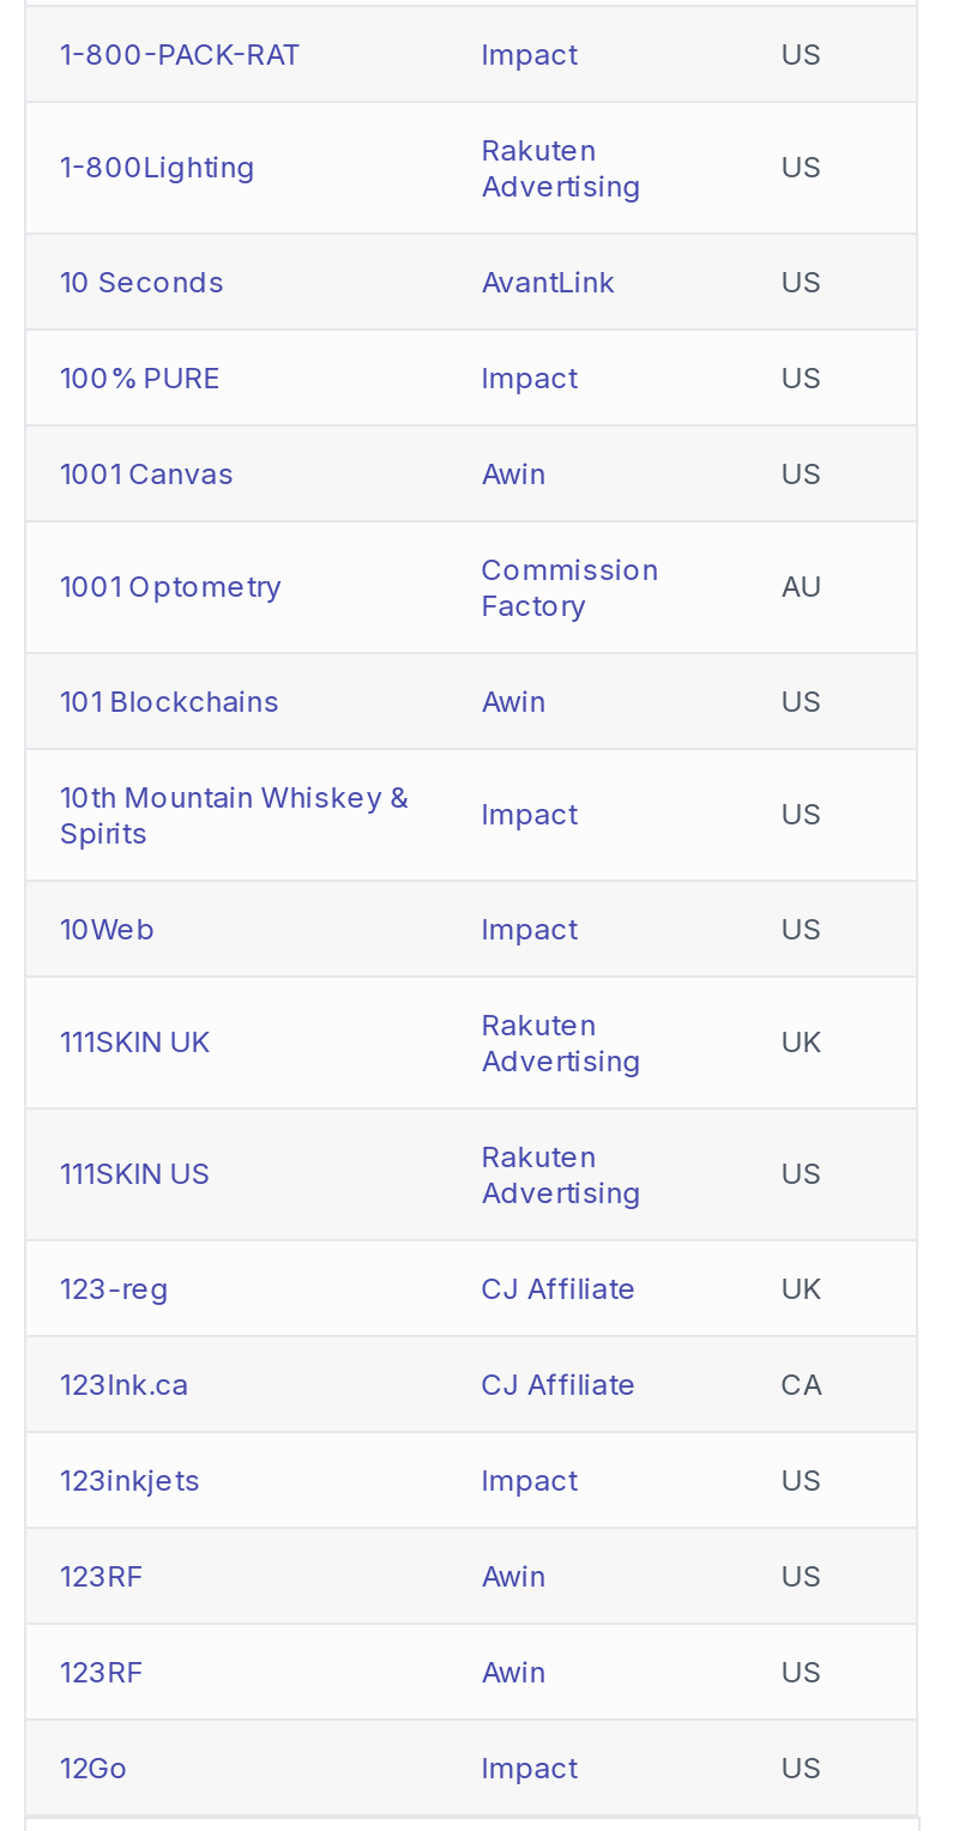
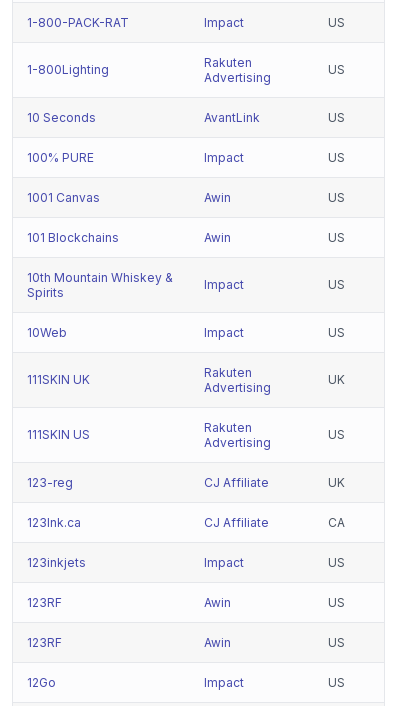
[59,550,659,622] 1001 Optometry | Commission | Factory -> none
[781,567,822,603] AU -> none

